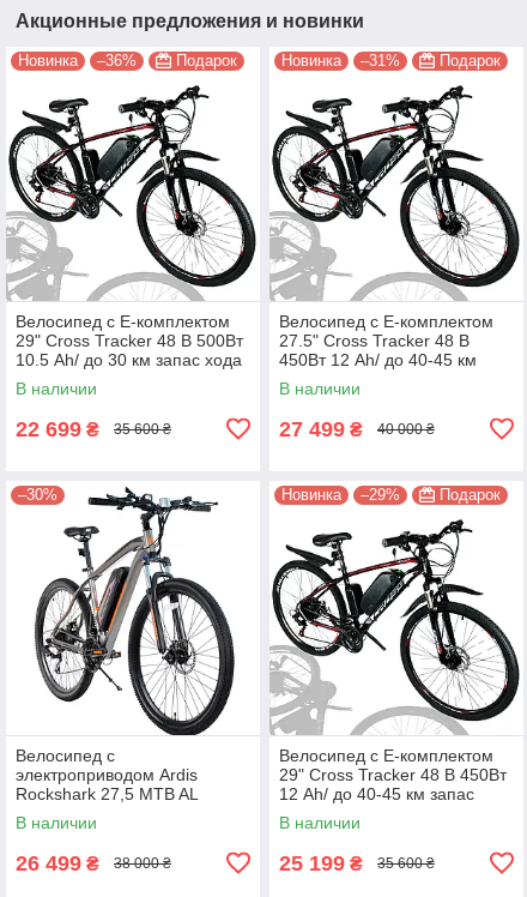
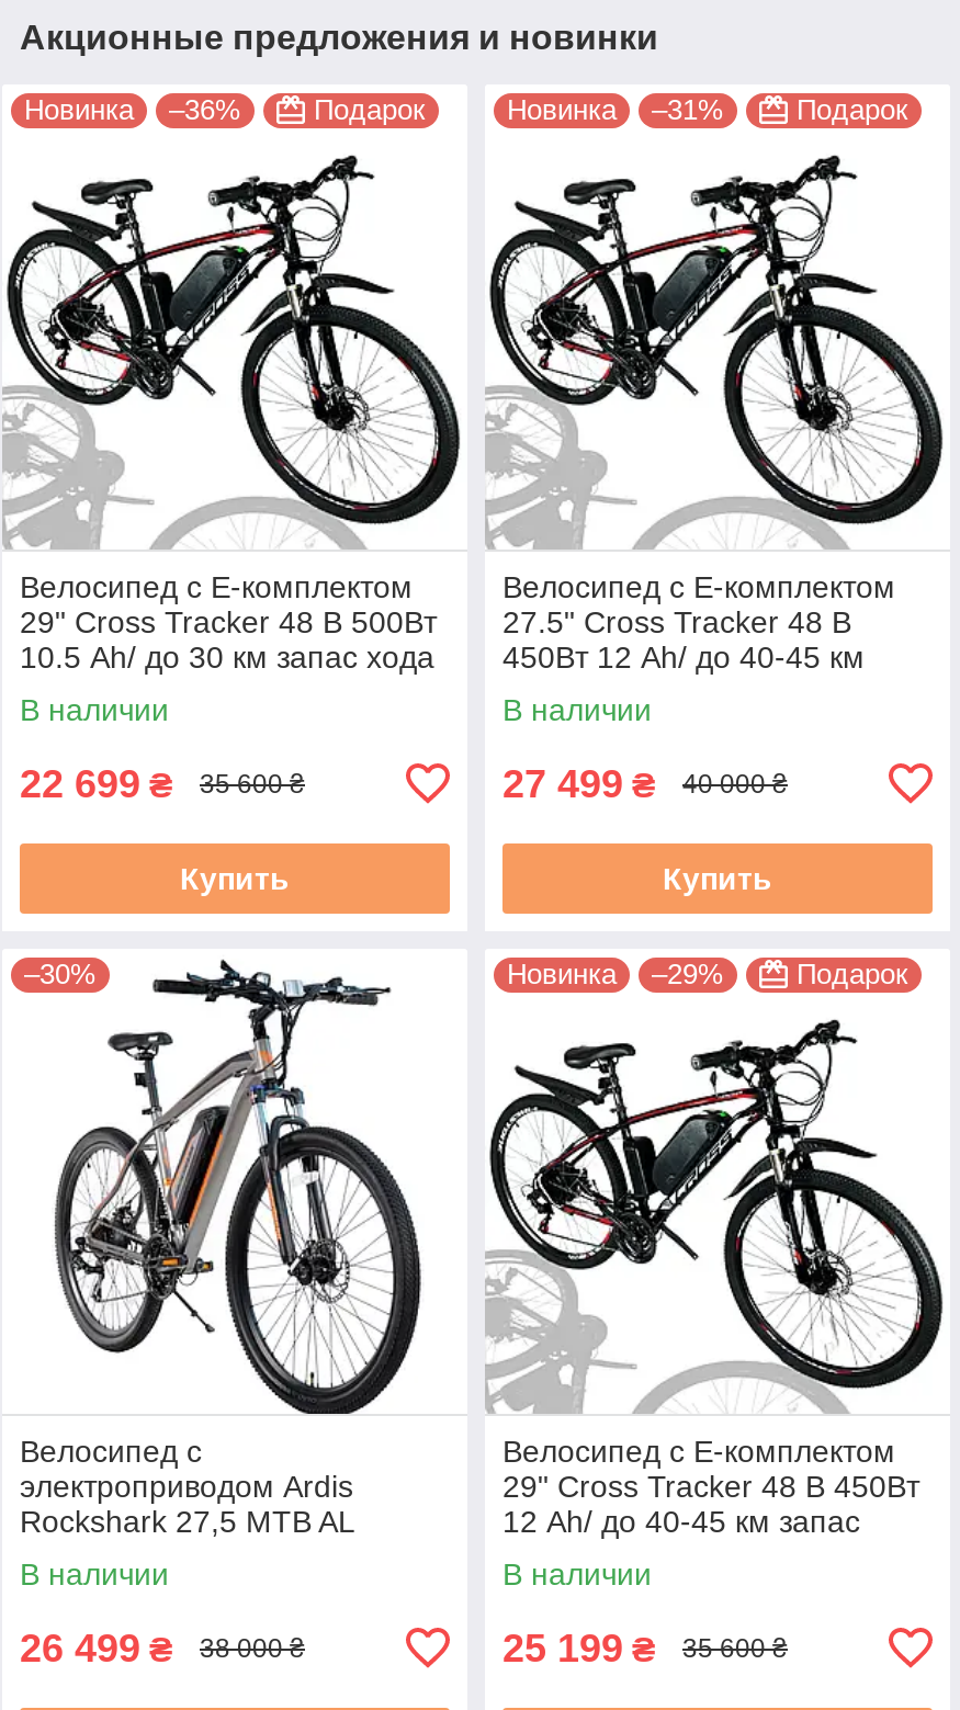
none -> [180,861,290,896] Купить
none -> [663,861,772,896] Купить

